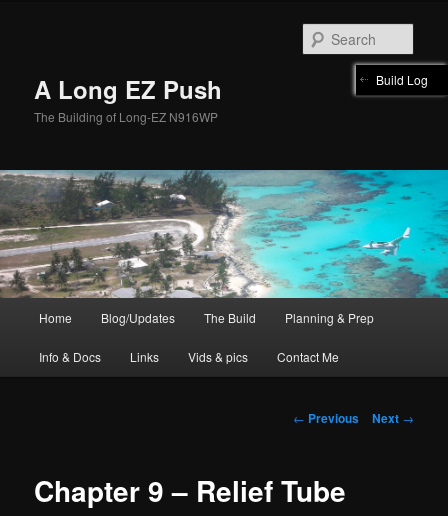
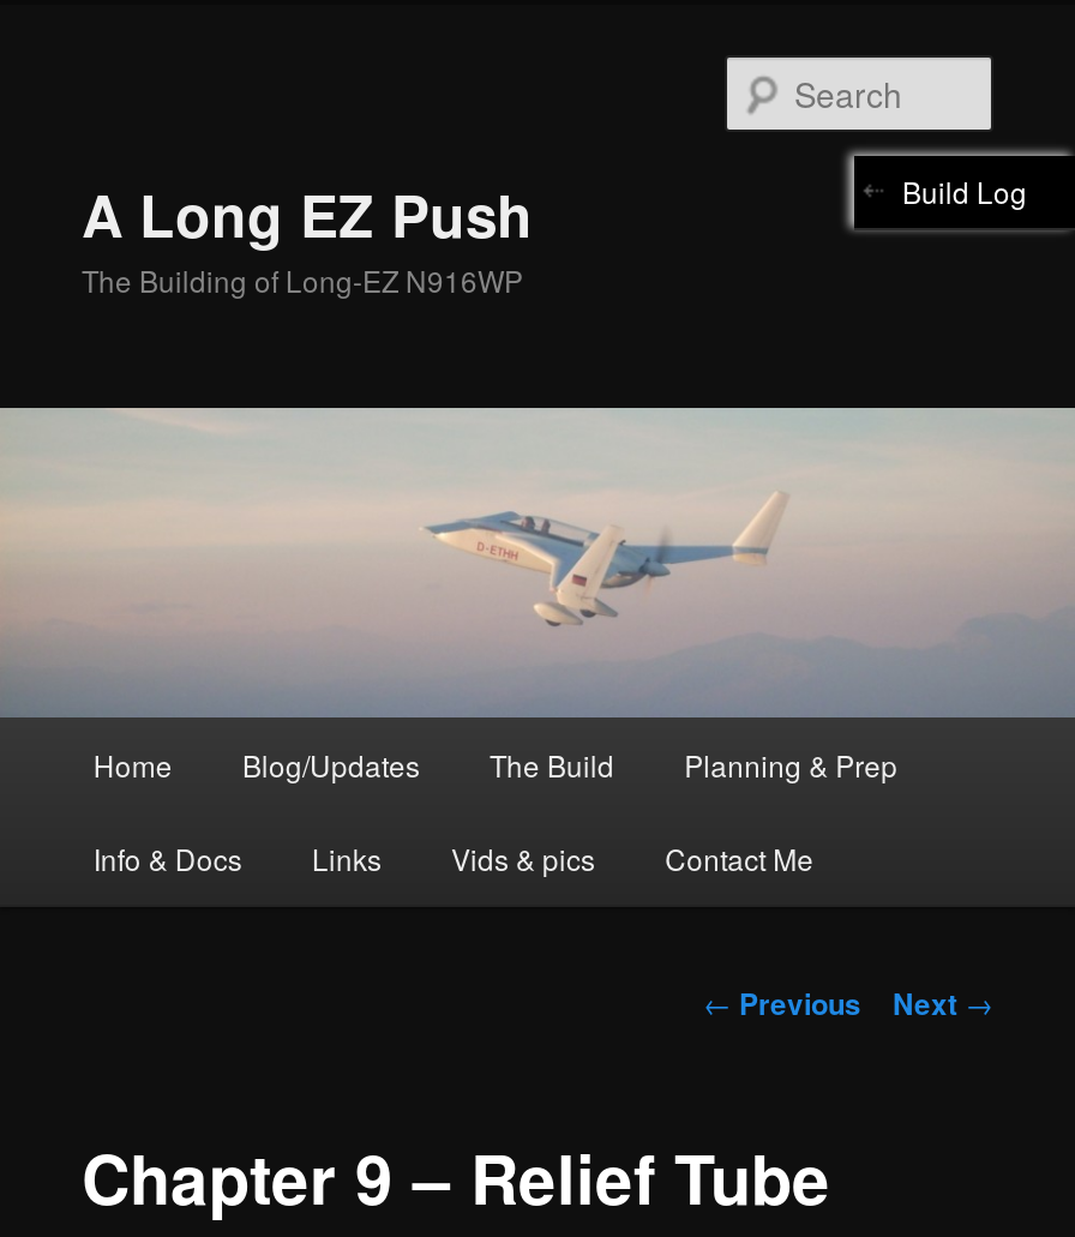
[3,169,445,299] [image] -> [7,406,1068,717] [image]

